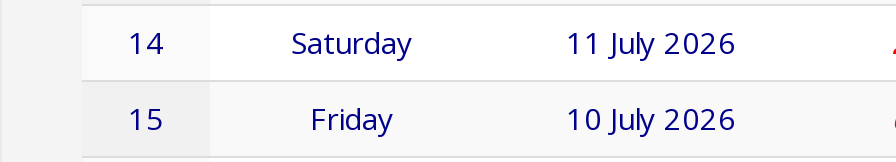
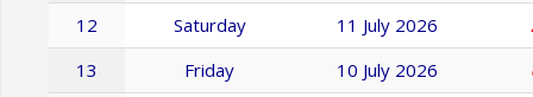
[128,22,164,62] 14 -> [76,13,98,37] 12
[128,98,164,138] 15 -> [76,58,98,82] 13

